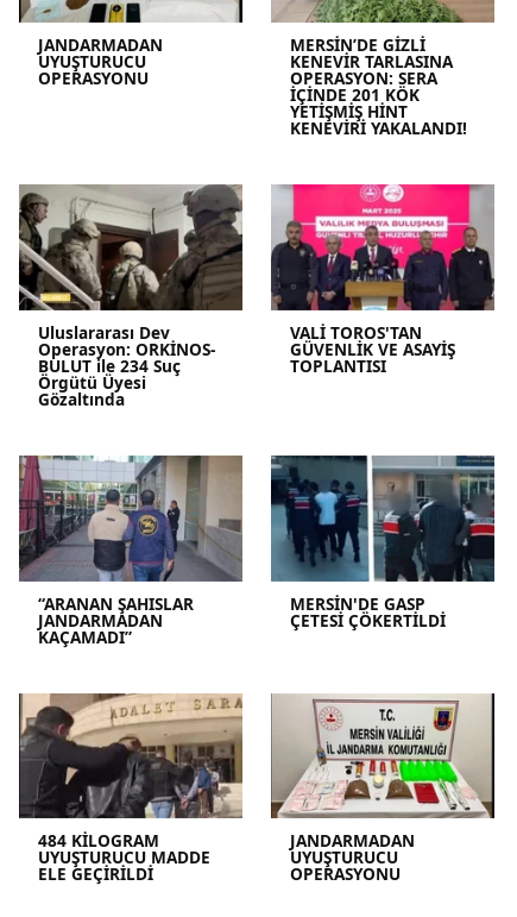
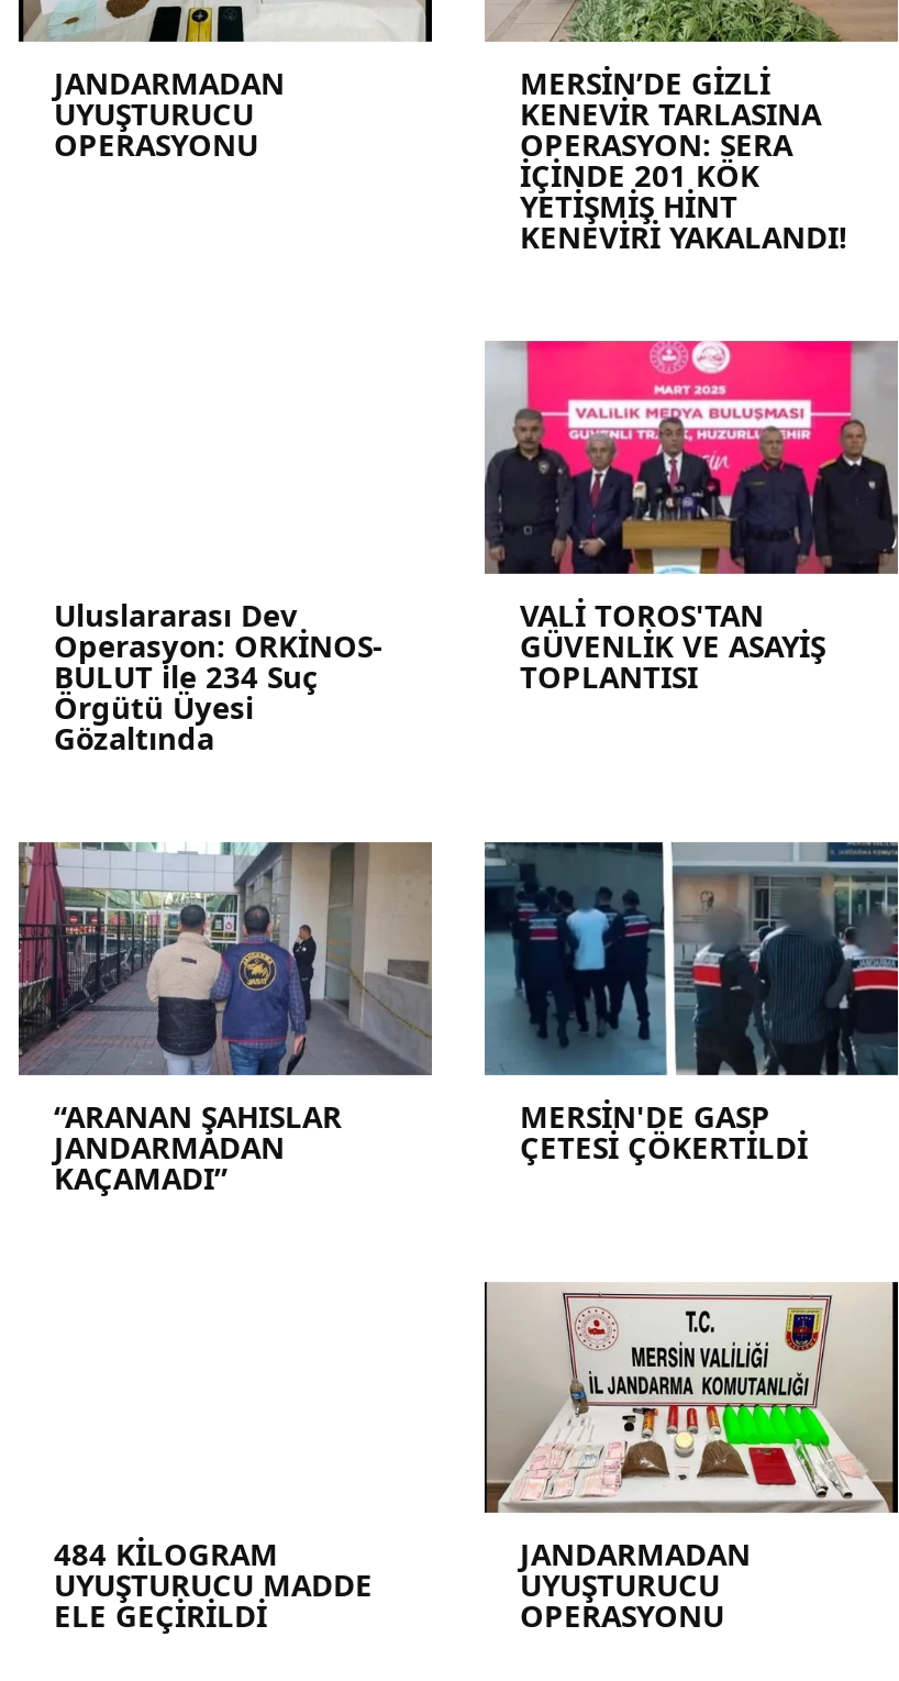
[18,183,244,312] [image] -> none
[18,692,244,819] [image] -> none

